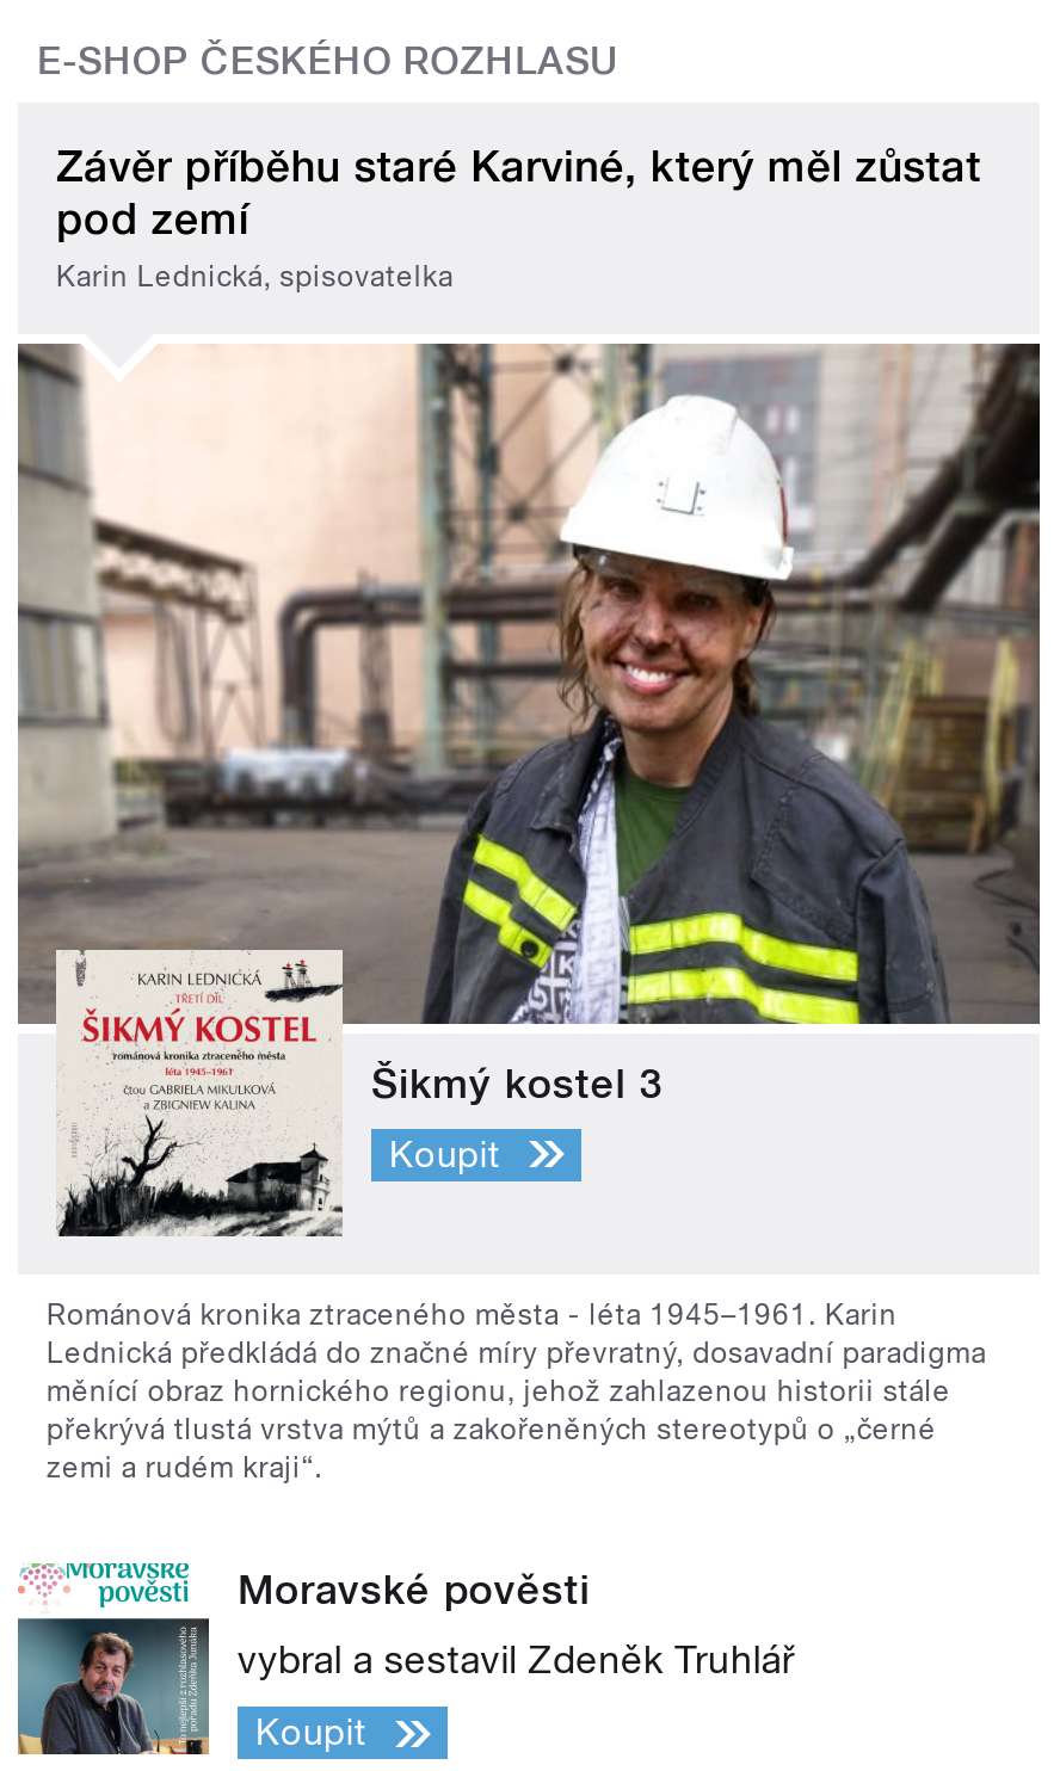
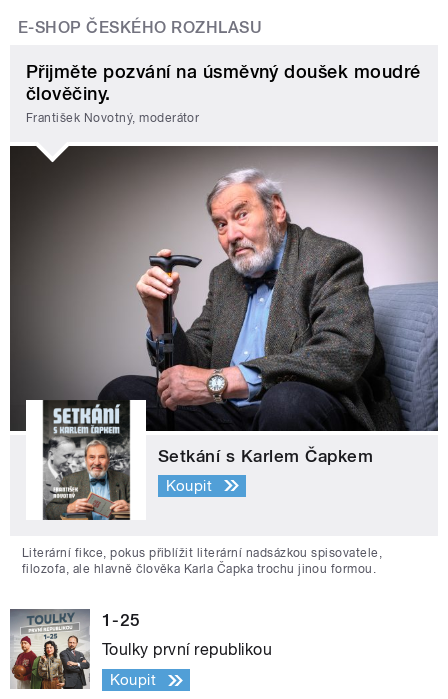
[56,142,981,293] Závěr příběhu staré Karviné, který měl zůstat | pod zemí | Karin Lednická, spisovatelka -> [26,61,421,125] Přijměte pozvání na úsměvný doušek moudré | člověčiny. | František Novotný, moderátor
[16,341,1042,1239] [image] | Šikmý kostel 3 -> [9,145,439,491] [image] | Setkání s Karlem Čapkem
[47,1299,986,1485] Románová kronika ztraceného města - léta 1945–1961. Karin | Lednická předkládá do značné míry převratný, dosavadní paradigma | měnící obraz hornického regionu, jehož zahlazenou historii stále | překrývá tlustá vrstva mýtů a zakořeněných stereotypů o „černé | zemi a rudém kraji“. -> [22,546,382,576] Literární fikce, pokus přiblížit literární nadsázkou spisovatele, | filozofa, ale hlavně člověka Karla Čapka trochu jinou formou.
[18,1563,795,1757] [image] | vybral a sestavil Zdeněk Truhlář -> [11,632,272,690] [image] | Toulky první republikou
[238,1566,590,1614] Moravské pověsti -> [102,610,141,630] 1-25

